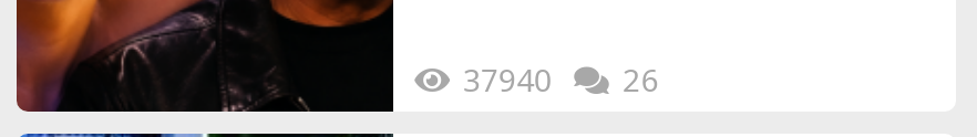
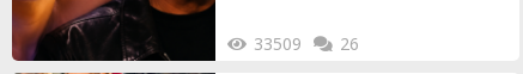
[454,59,658,101] 37940 26 -> [248,32,359,55] 33509 26

